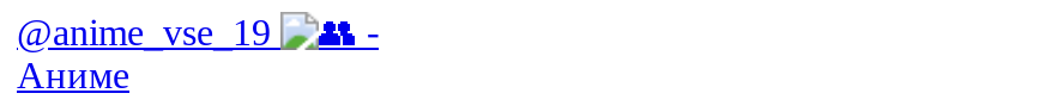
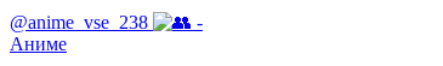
[17,12,271,52] @anime_vse_19 -> [10,12,148,32] @anime_vse_238

